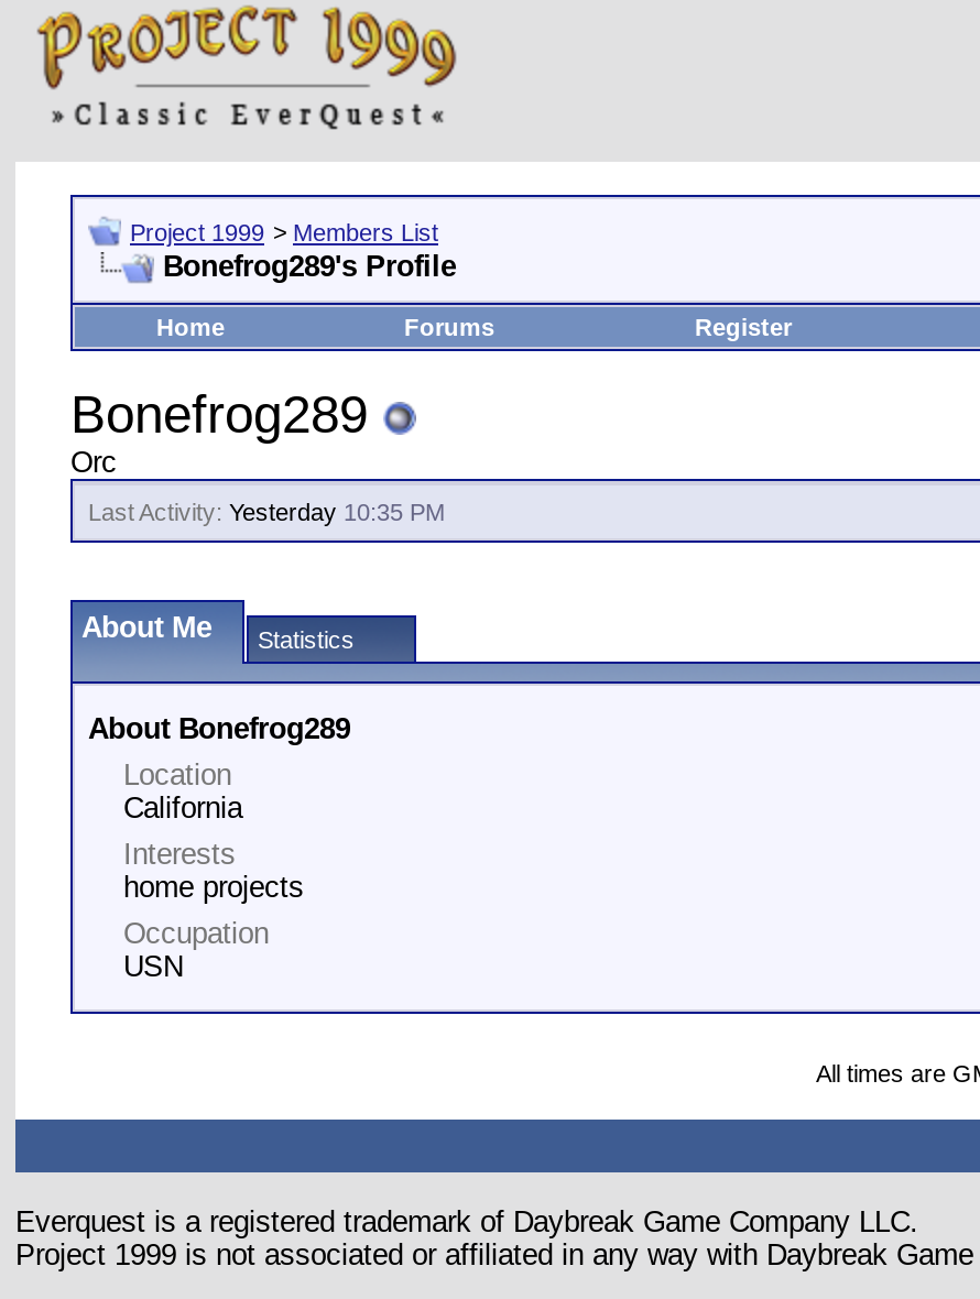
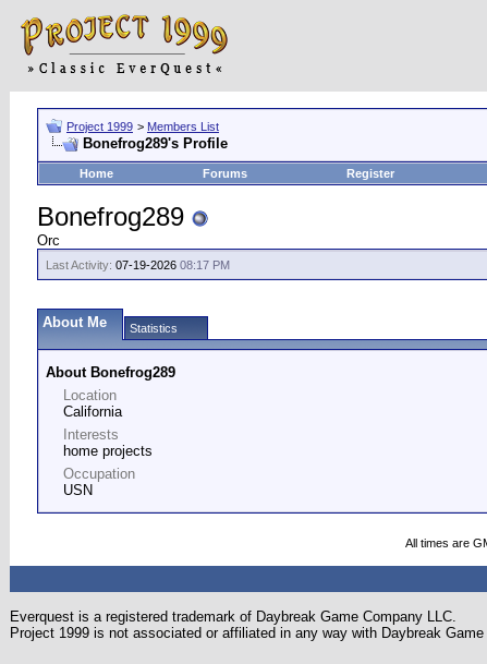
[88,499,445,525] Last Activity: Yesterday 10:35 PM -> [46,258,230,271] Last Activity: 07-19-2026 08:17 PM

